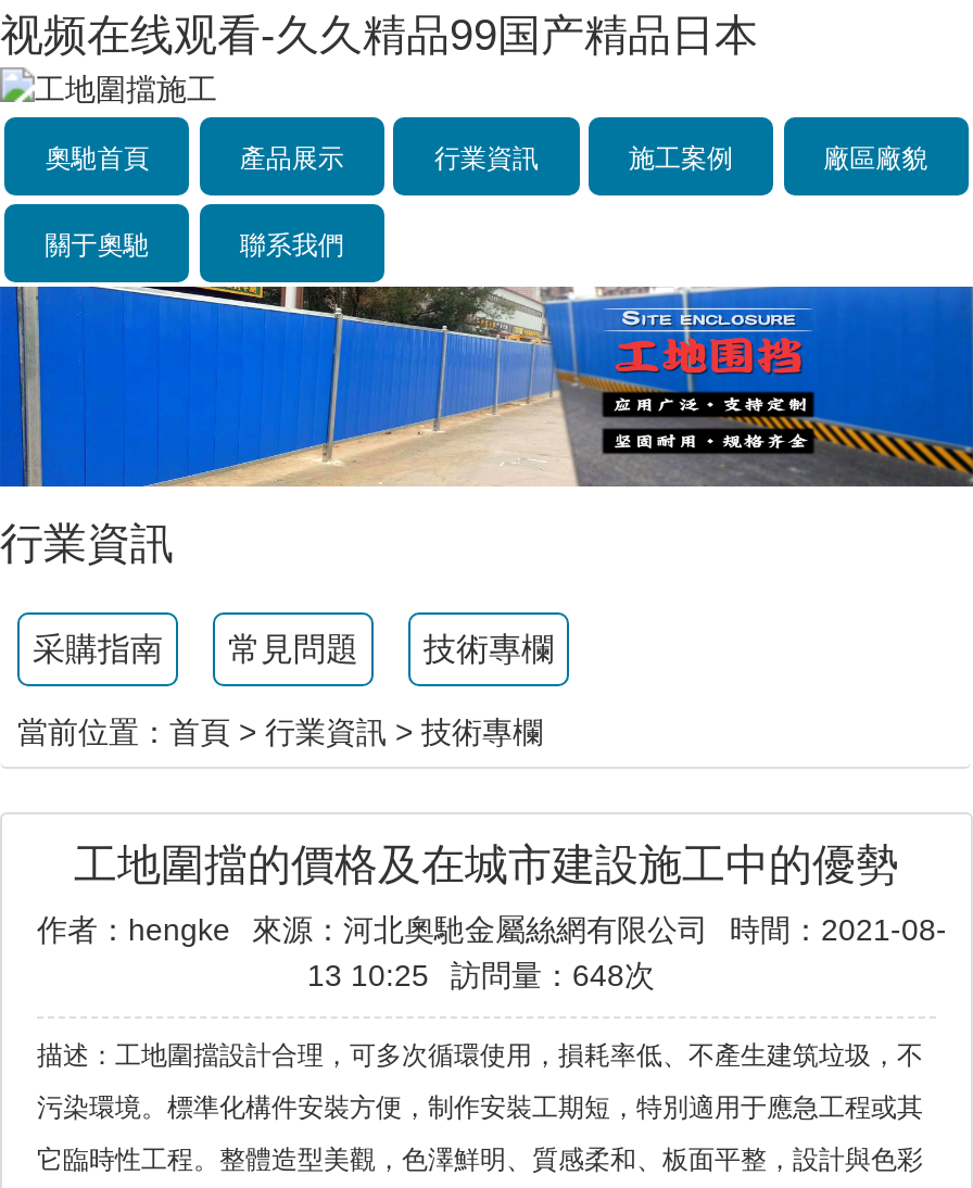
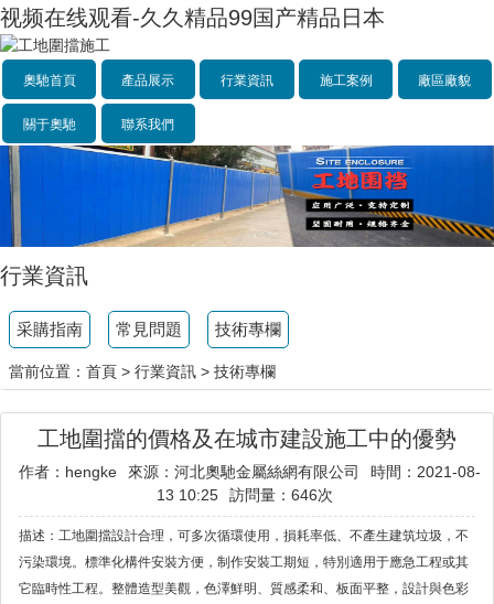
[307,959,655,994] 13 10:25 訪問量：648次 -> [156,487,332,504] 13 10:25 訪問量：646次

